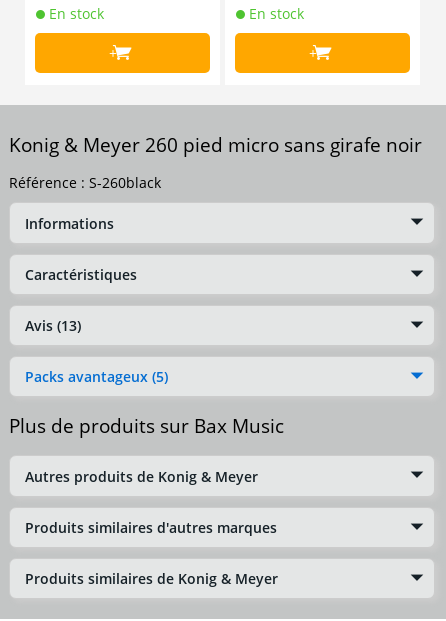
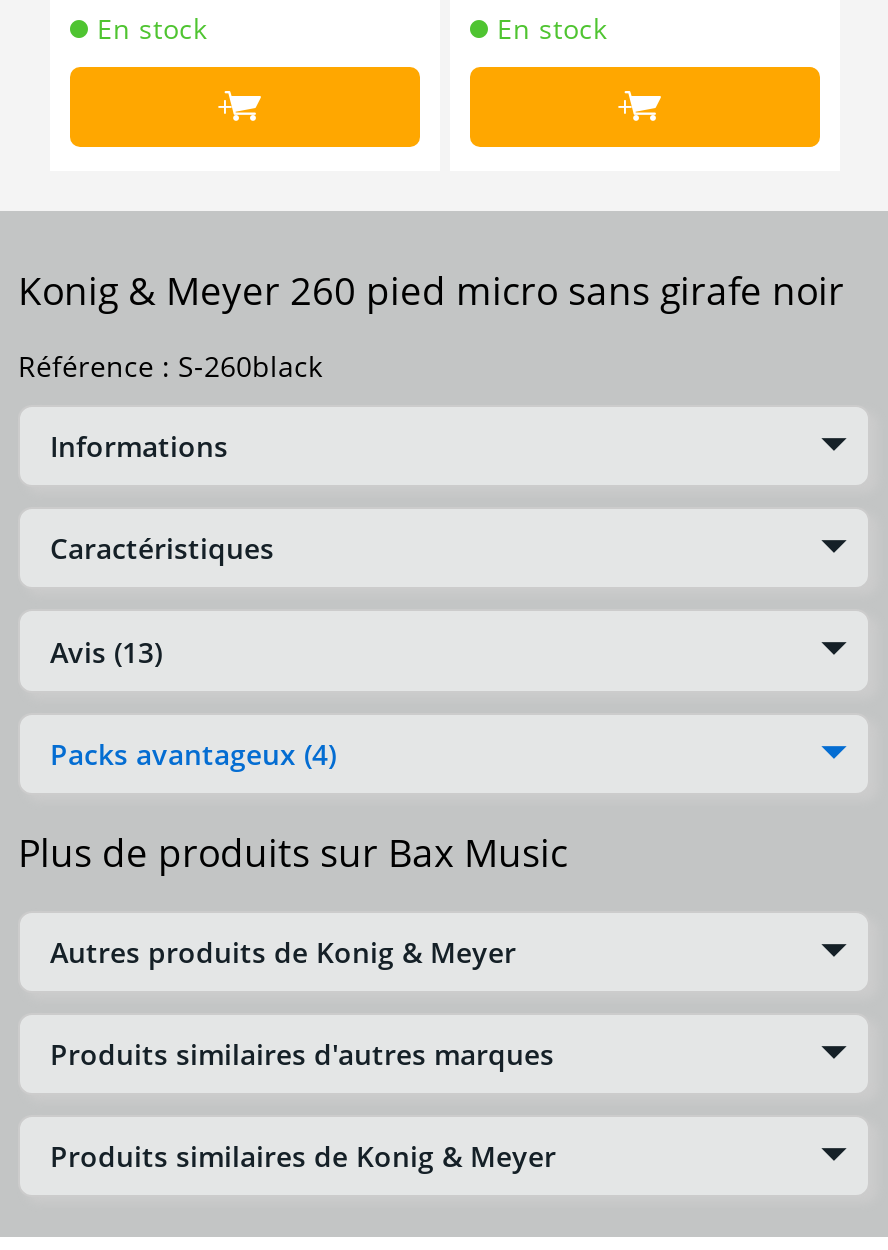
[25,367,168,386] Packs avantageux (5) -> [50,735,336,773] Packs avantageux (4)

